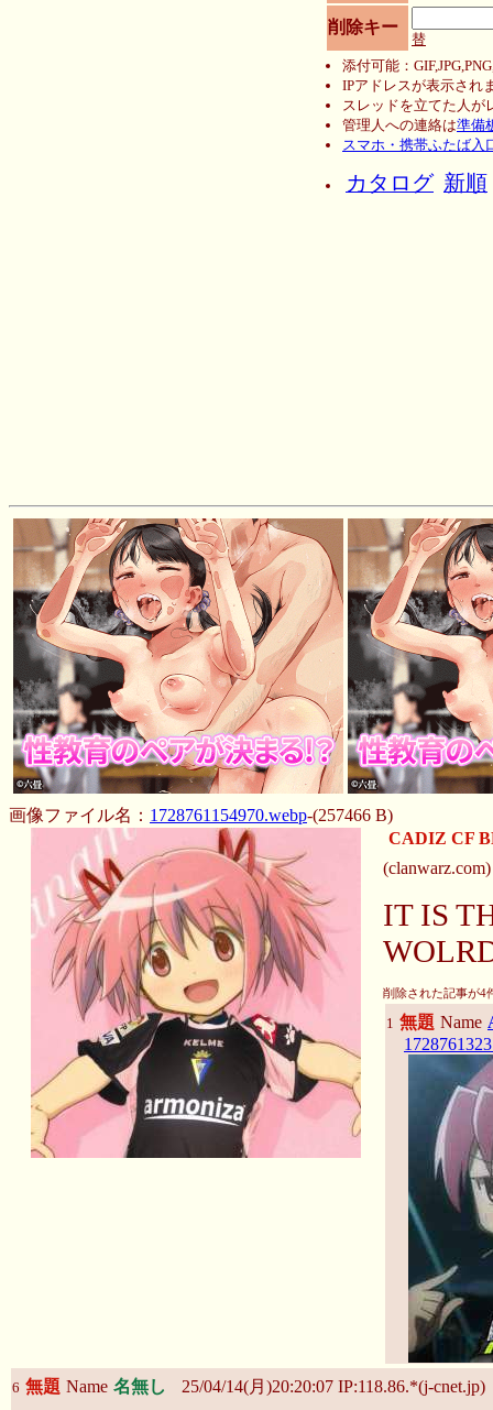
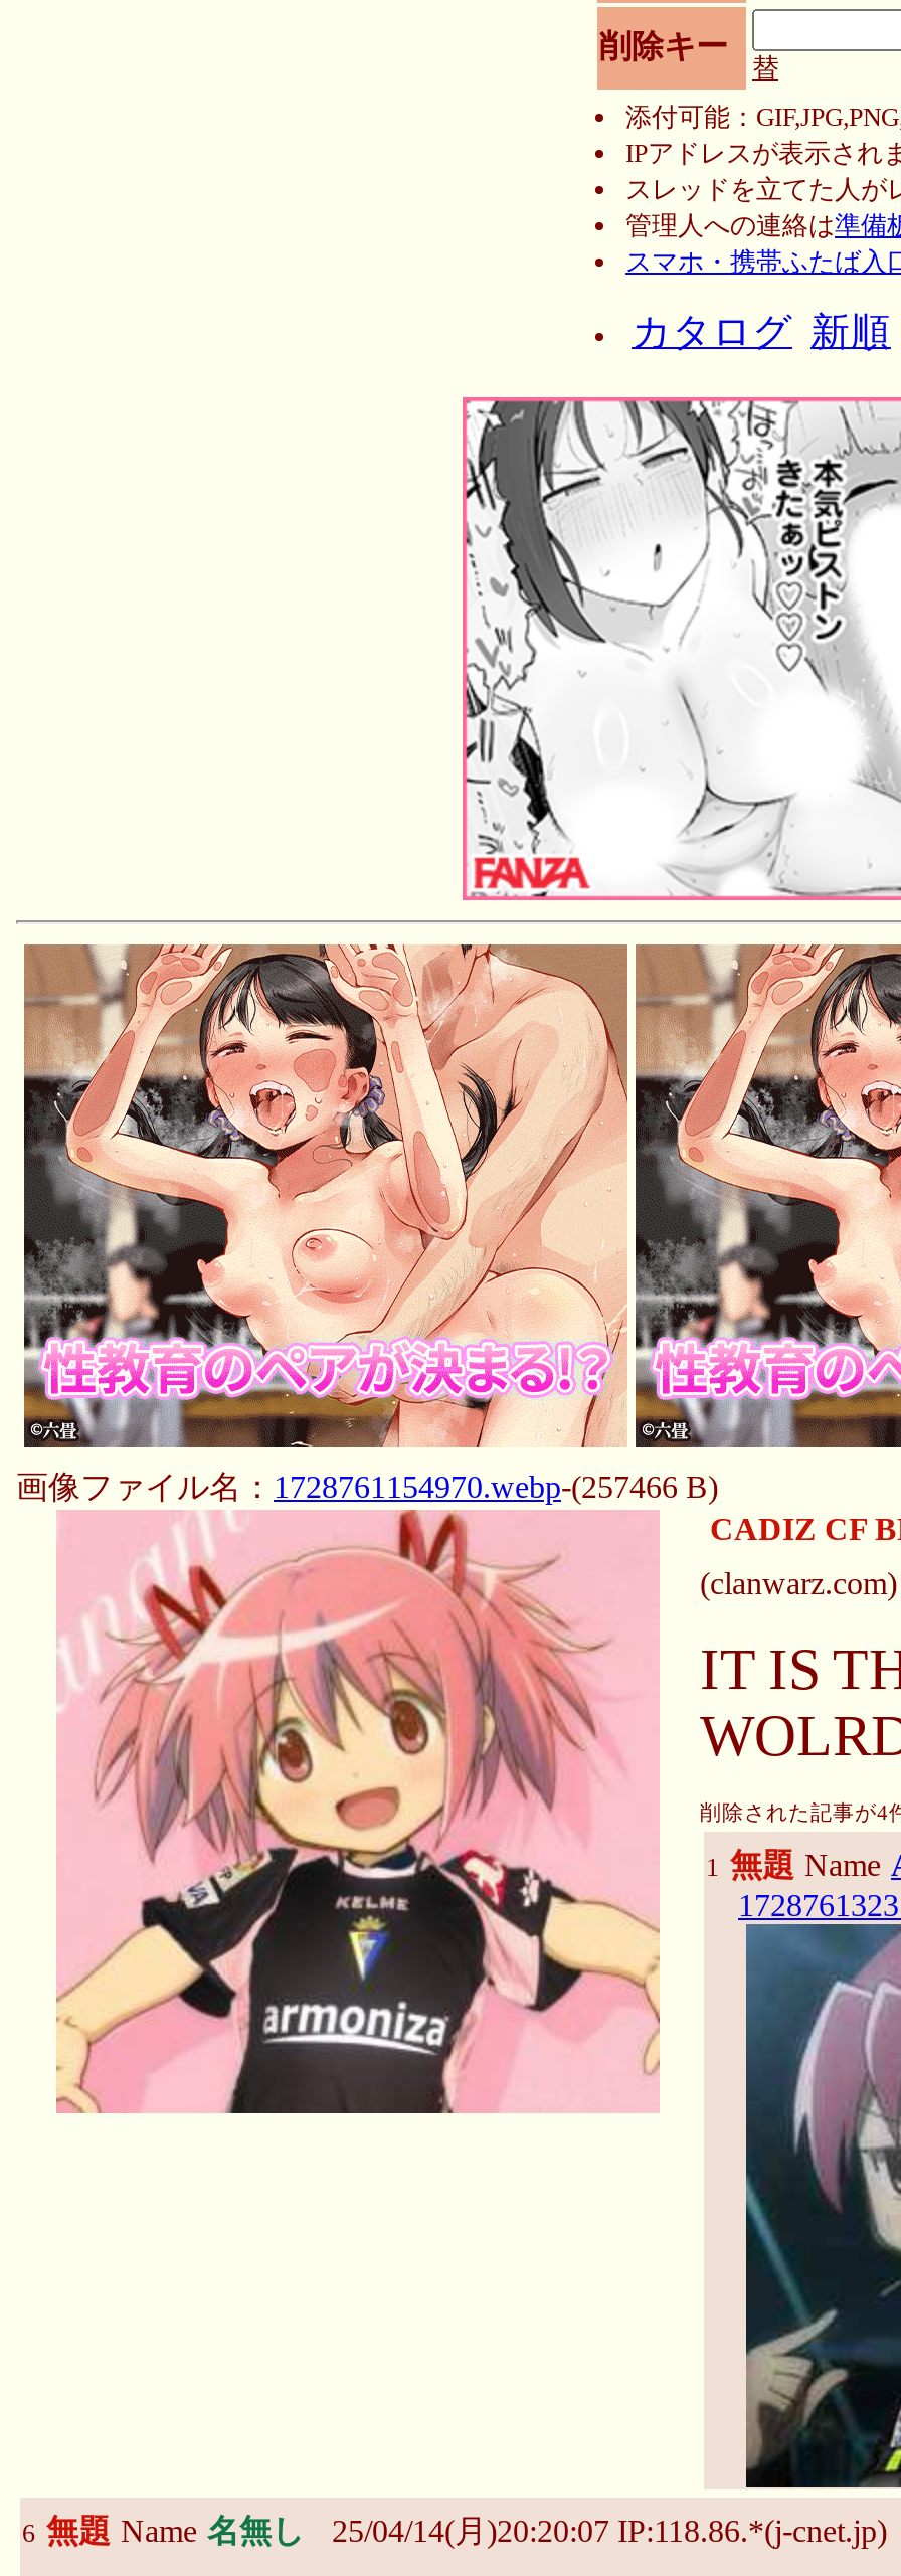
none -> [461,395,895,902] [image]

